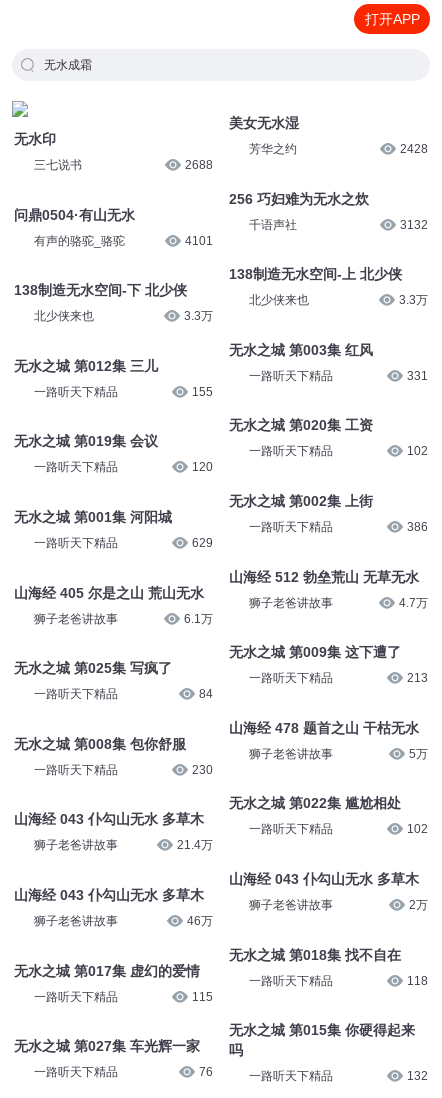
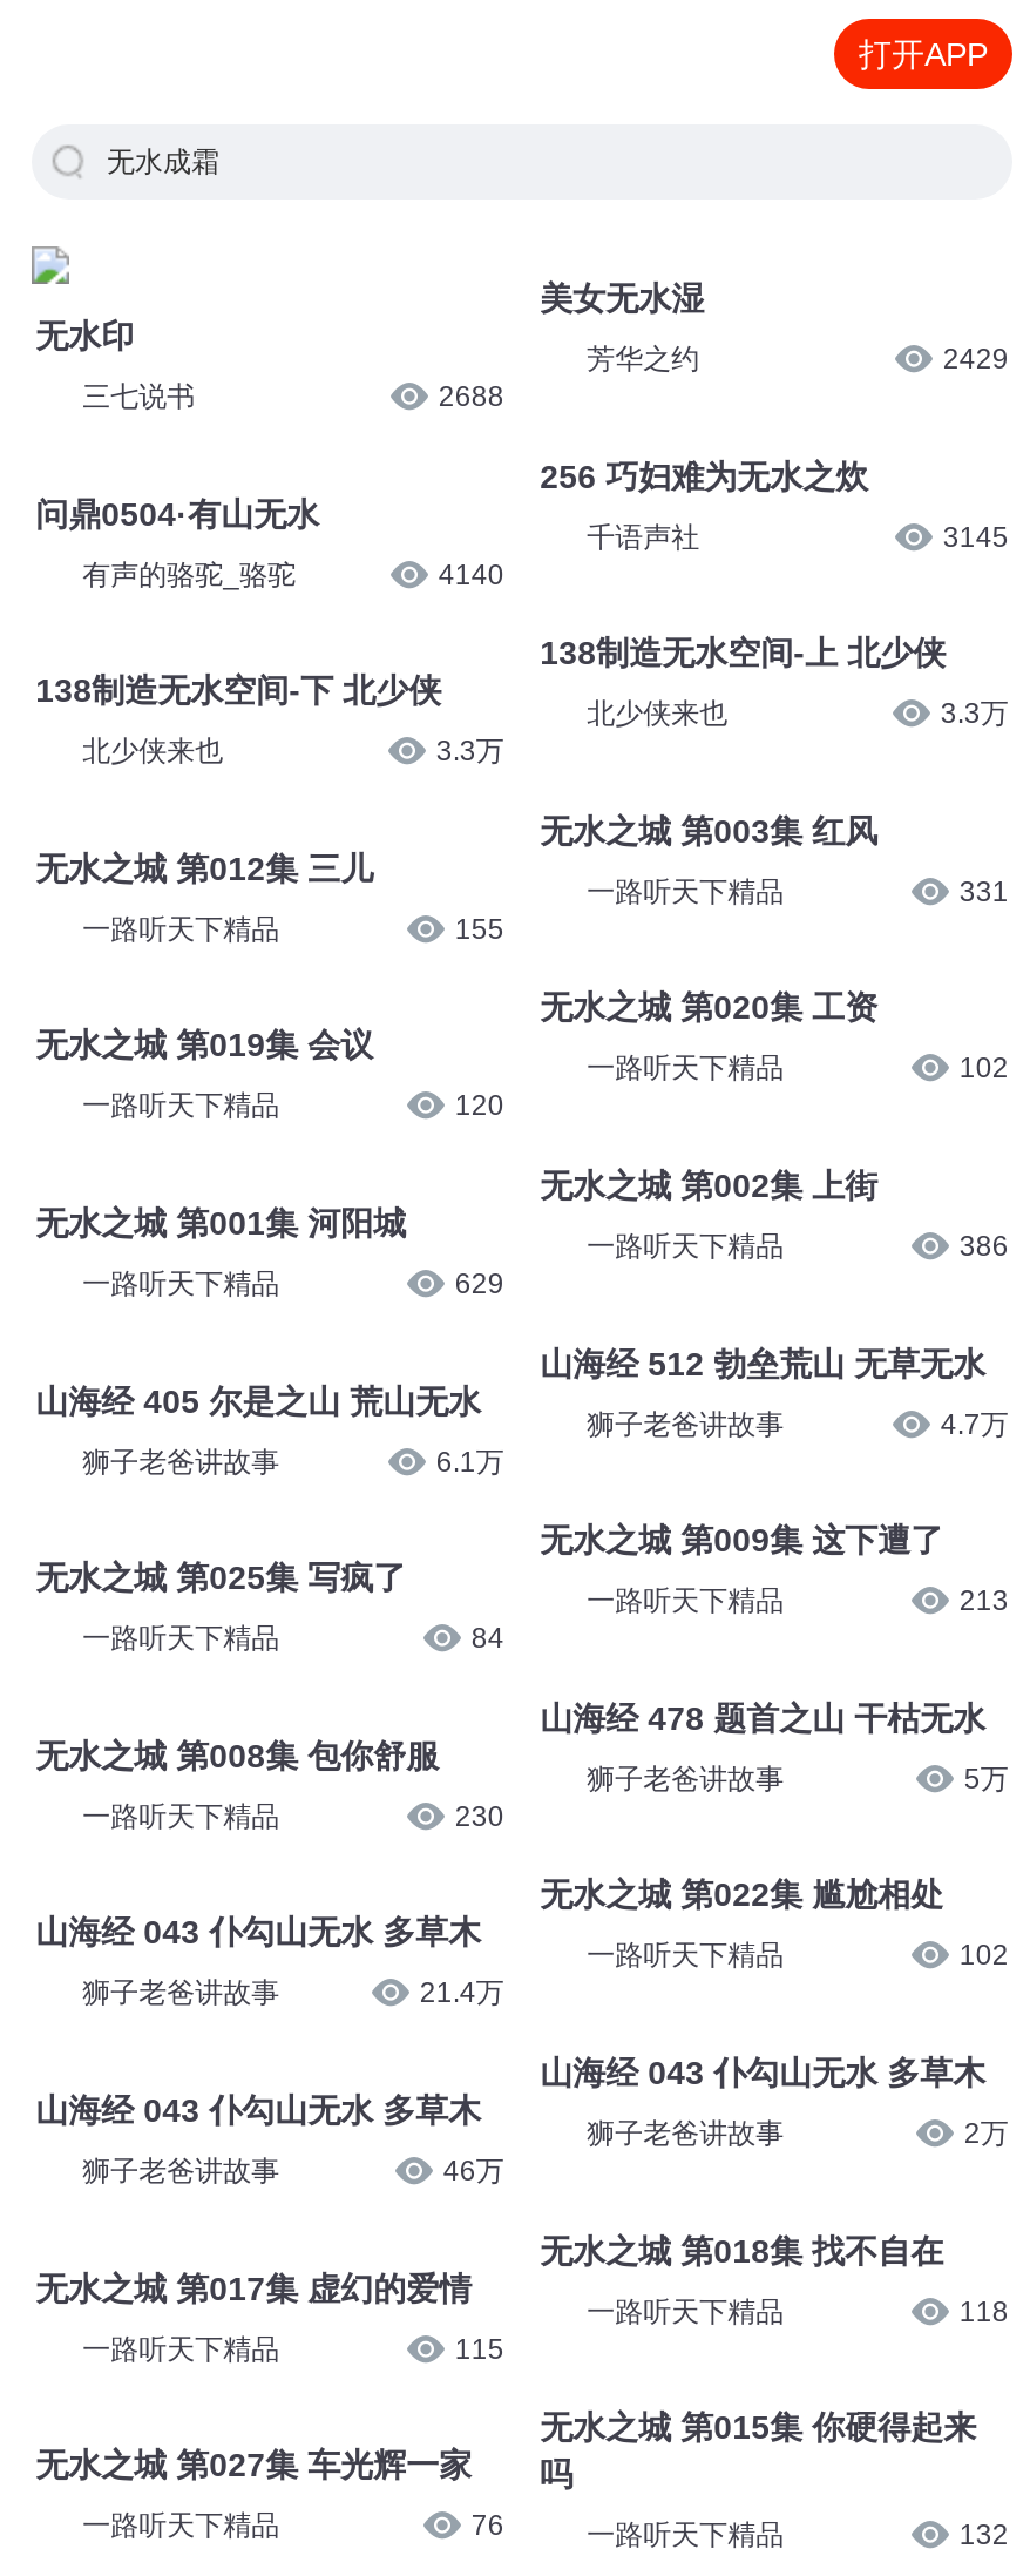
[400,142,428,156] 2428 -> [943,343,1009,376] 2429
[400,218,428,232] 3132 -> [943,520,1009,553] 3145
[185,234,213,248] 4101 -> [439,558,504,591] 4140

